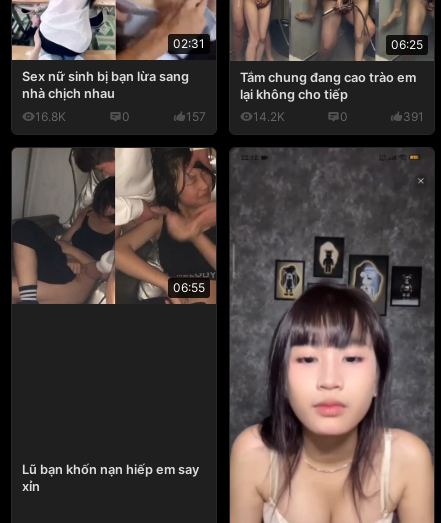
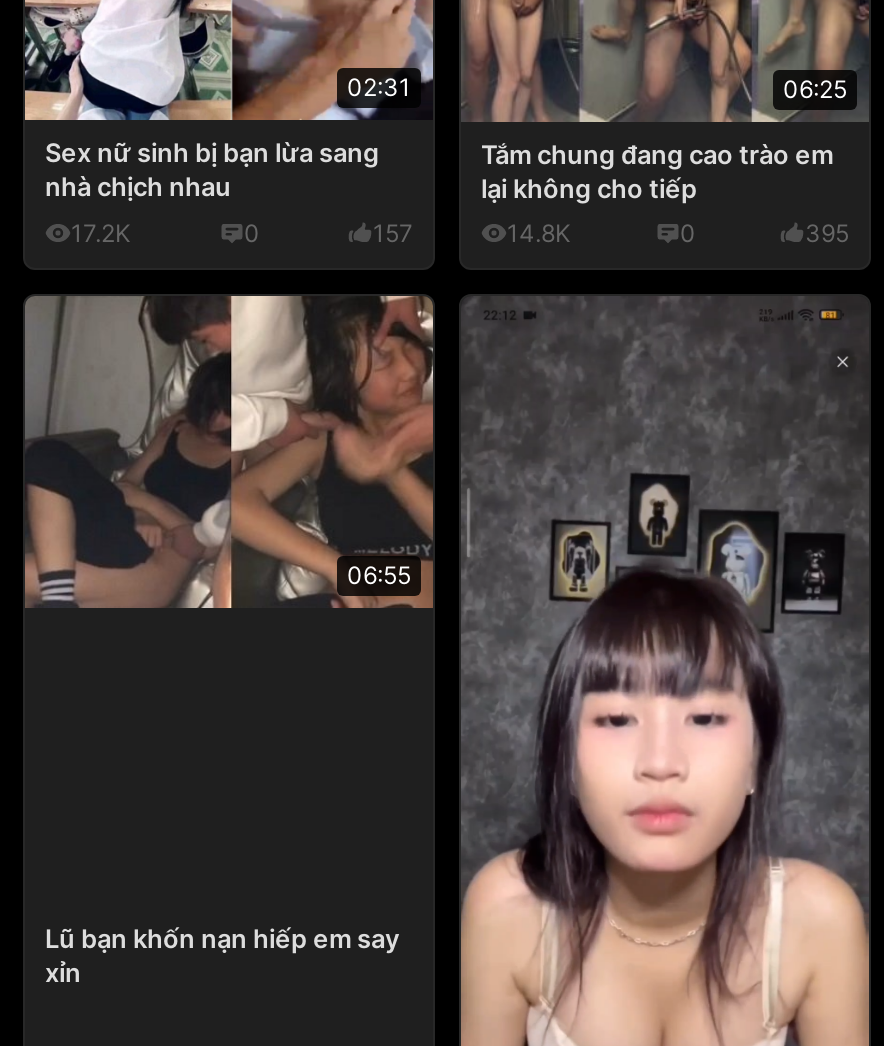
[35,109,66,124] 16.8K -> [71,219,131,249] 17.2K
[253,109,285,124] 14.2K -> [507,219,571,249] 14.8K
[403,109,424,124] 391 -> [805,219,849,249] 395

